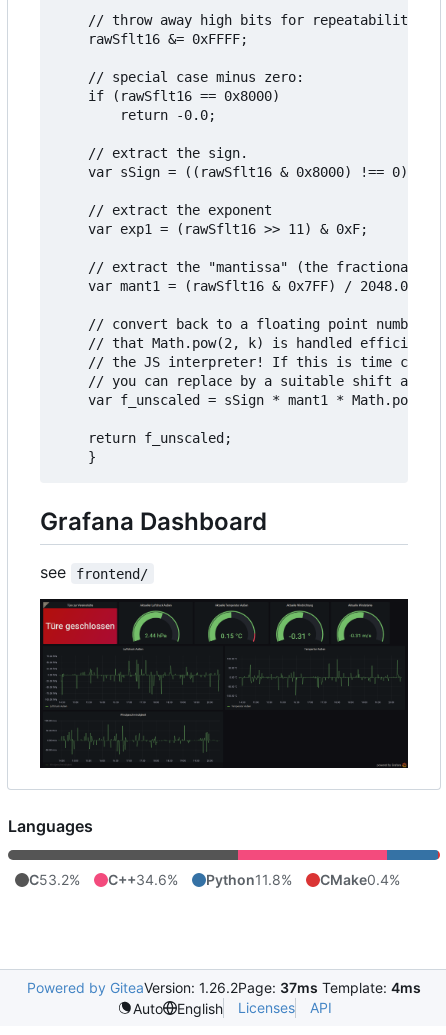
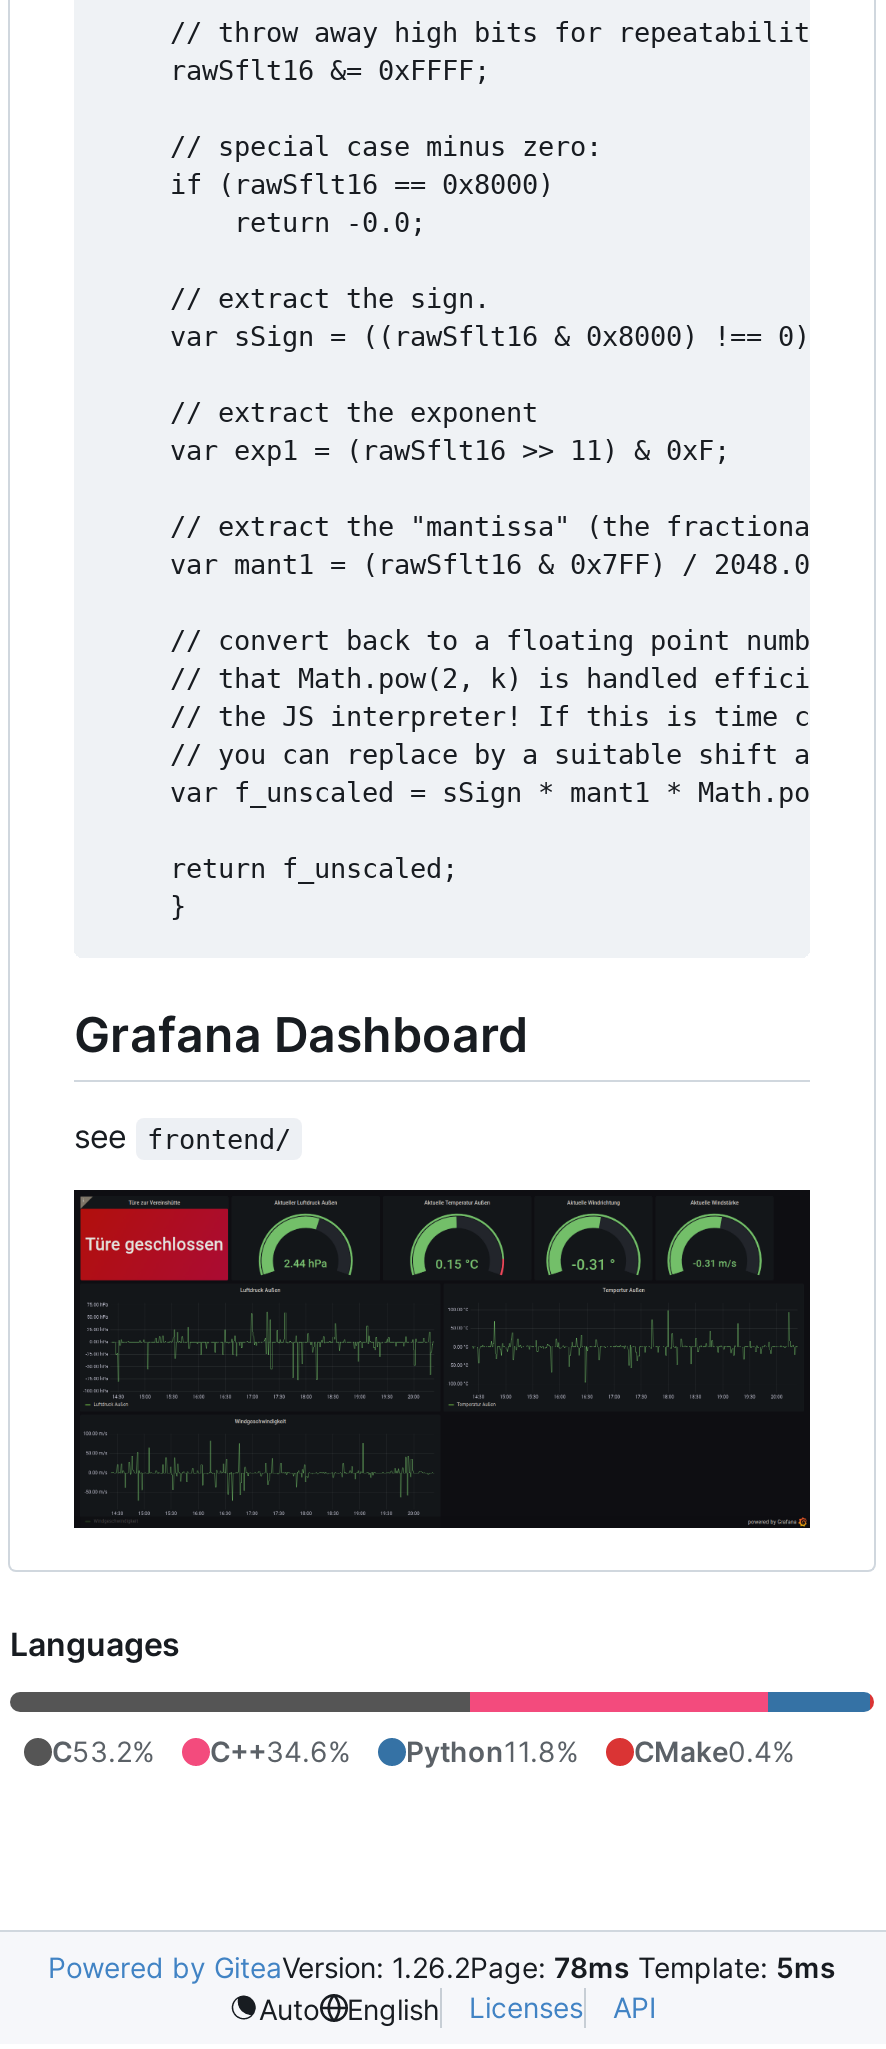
[27,979,421,996] Powered by GiteaVersion: 1.26.2Page: 37ms Template: 4ms -> [48,1950,836,1984] Powered by GiteaVersion: 1.26.2Page: 78ms Template: 5ms

